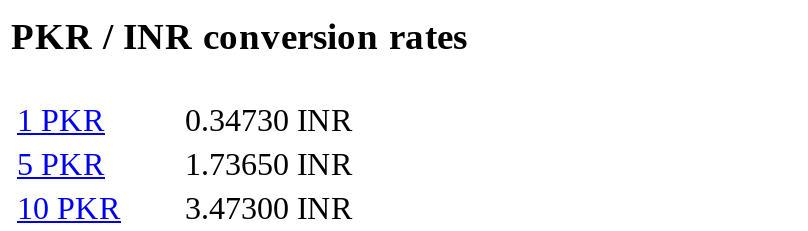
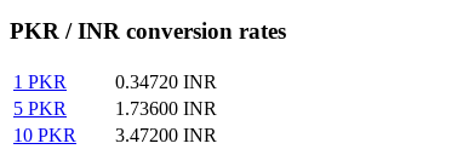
[185,103,353,137] 0.34730 INR -> [115,71,217,92] 0.34720 INR
[185,147,353,181] 1.73650 INR -> [115,98,217,119] 1.73600 INR
[17,191,353,225] 10 PKR 3.47300 INR -> [13,125,217,145] 10 PKR 3.47200 INR

